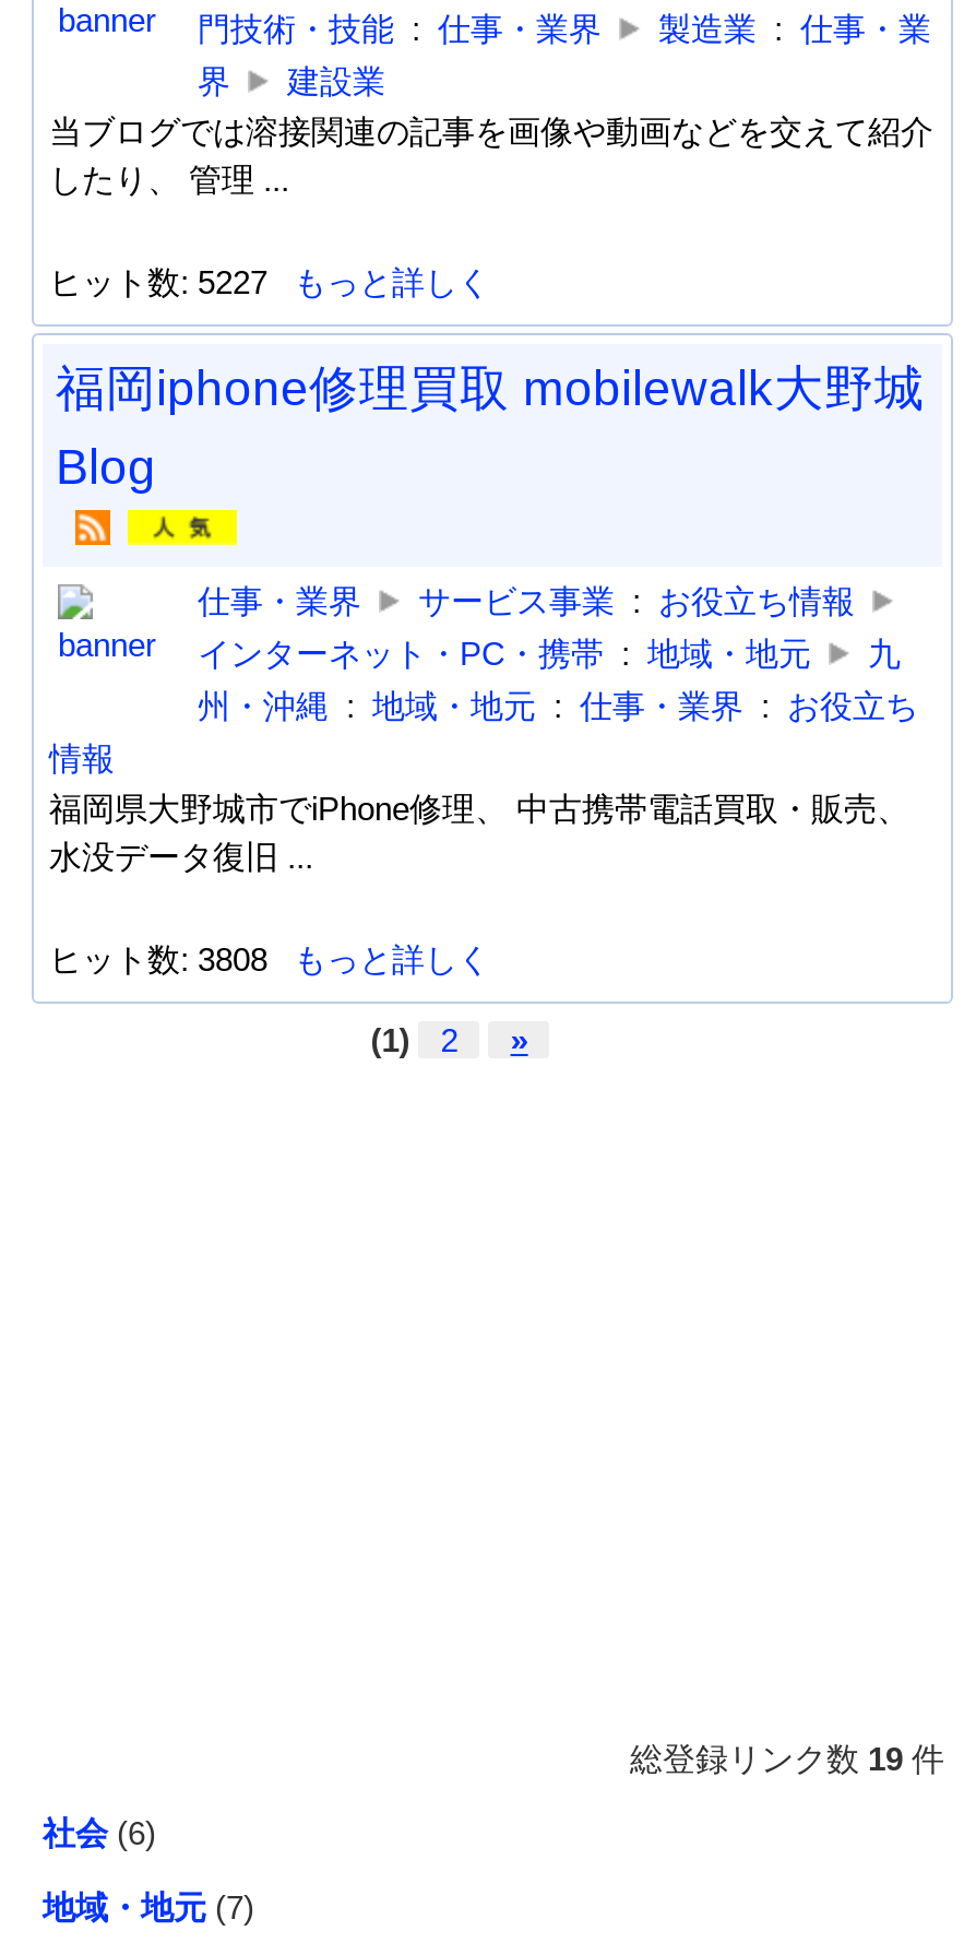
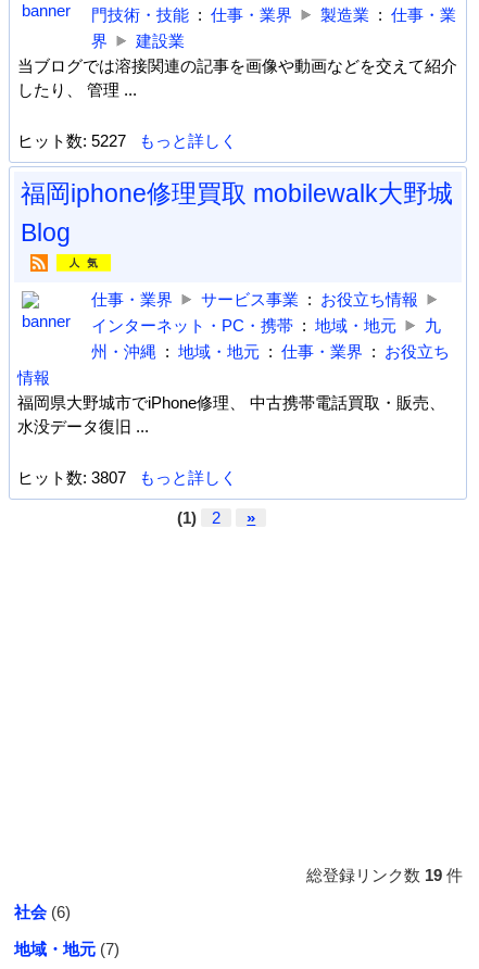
[49,940,490,978] ヒット数: 3808もっと詳しく -> [17,468,237,487] ヒット数: 3807もっと詳しく

